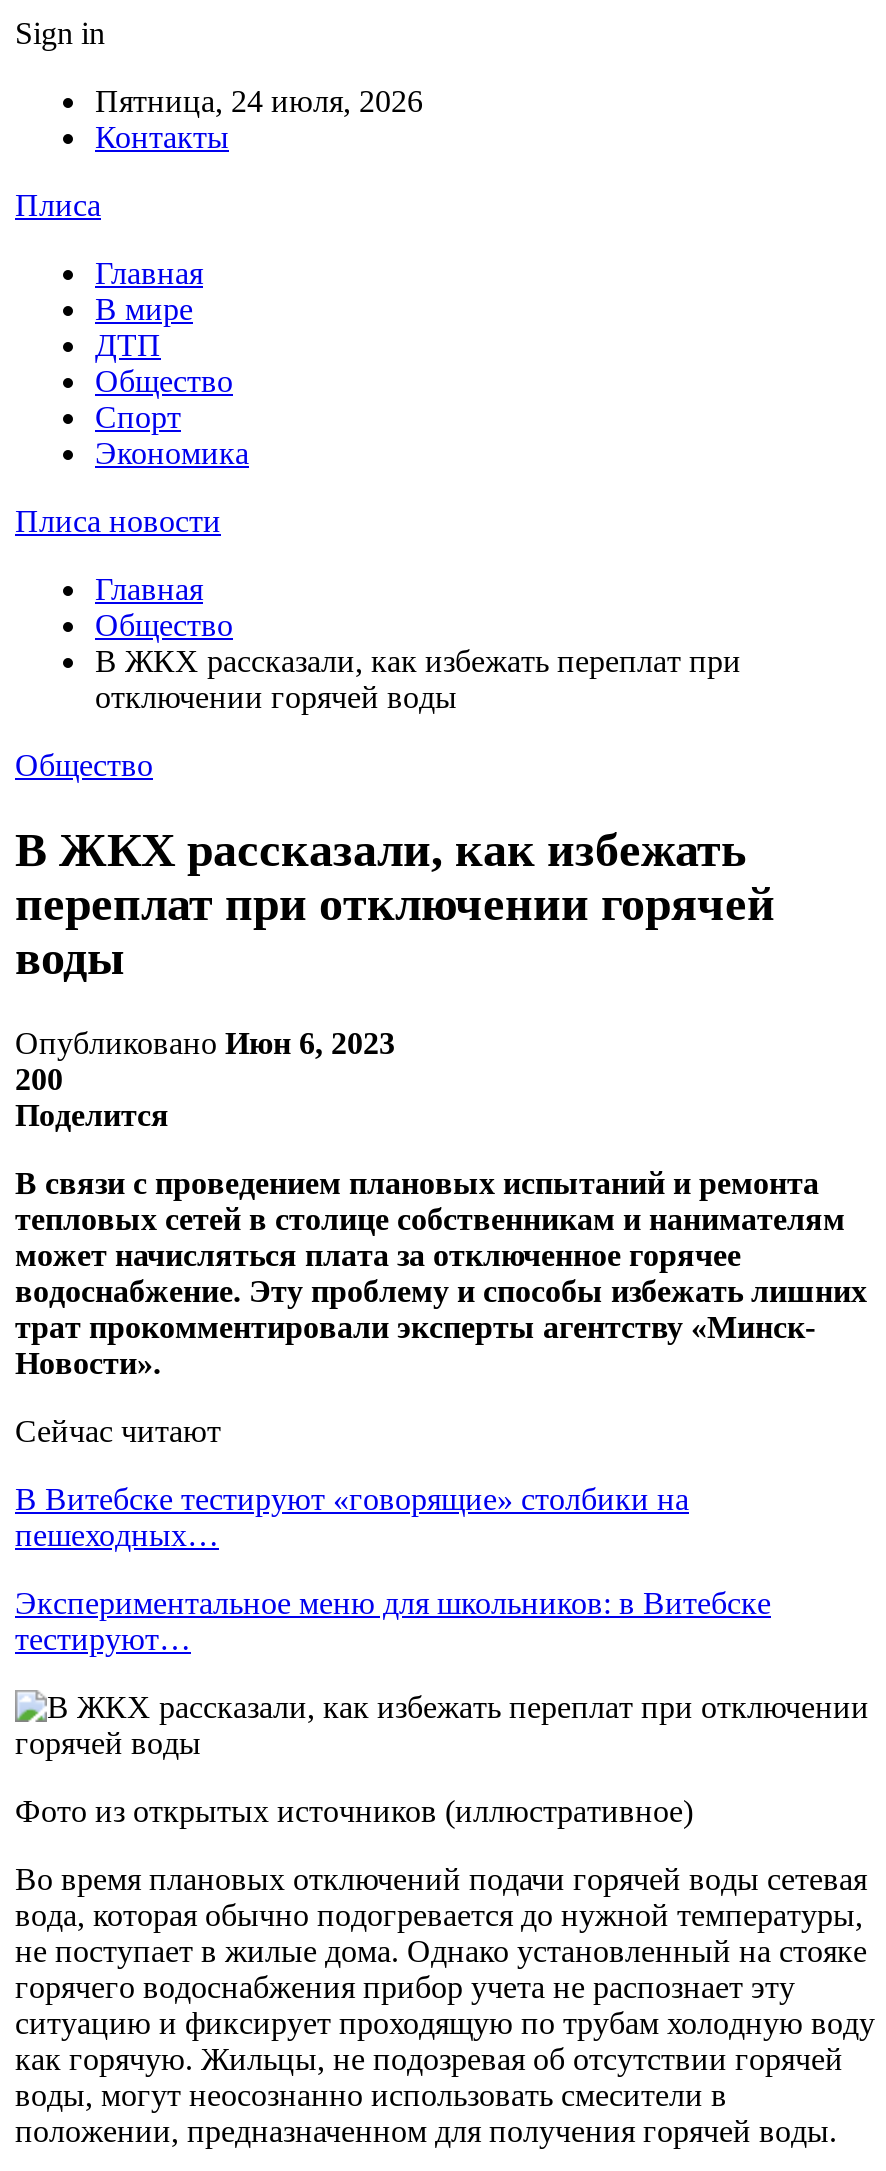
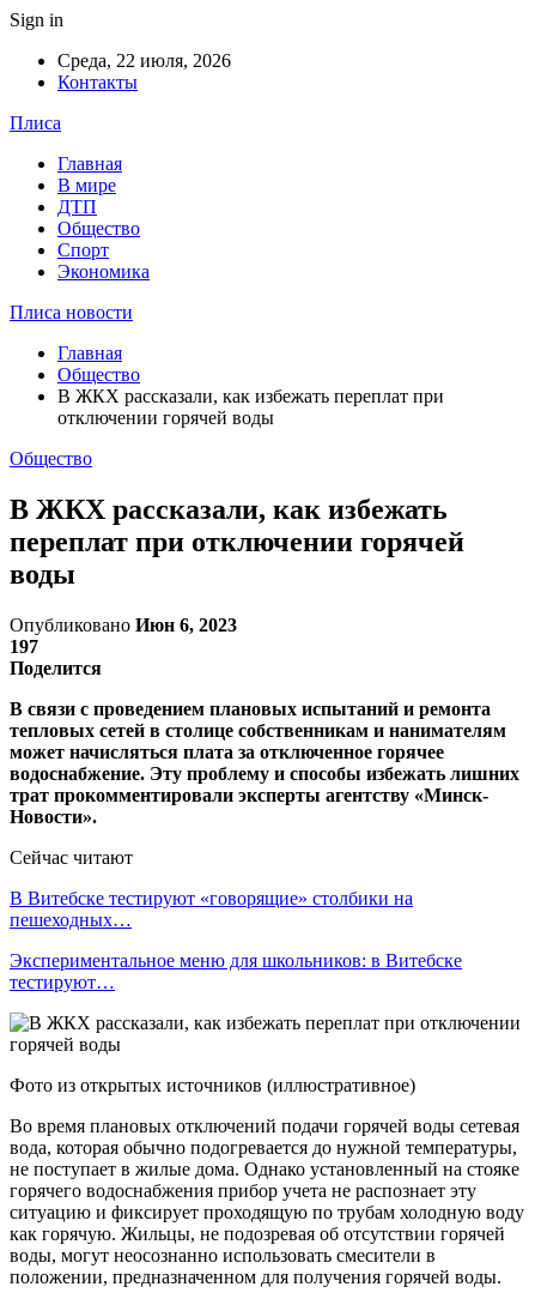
[95,84,423,118] Пятница, 24 июля, 2026 -> [57,50,231,71] Среда, 22 июля, 2026
[15,1062,63,1096] 200 -> [10,636,38,656] 197

